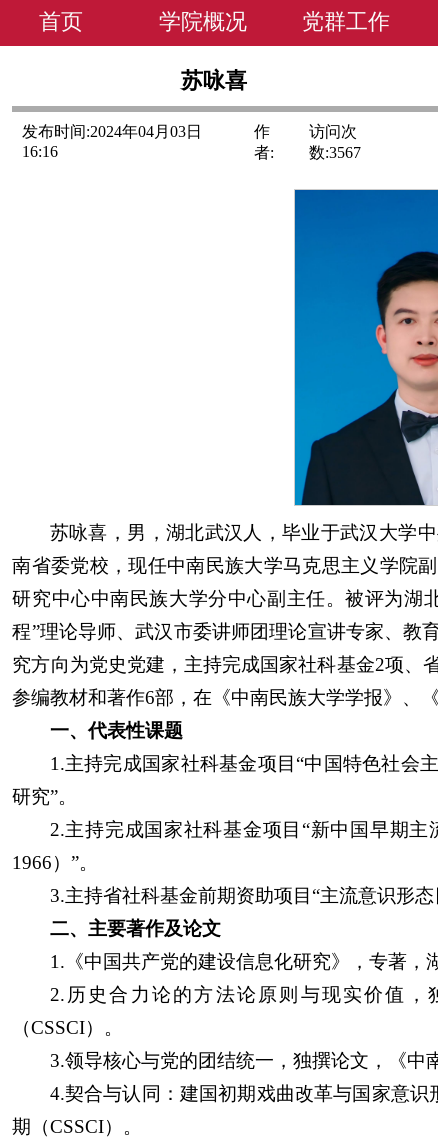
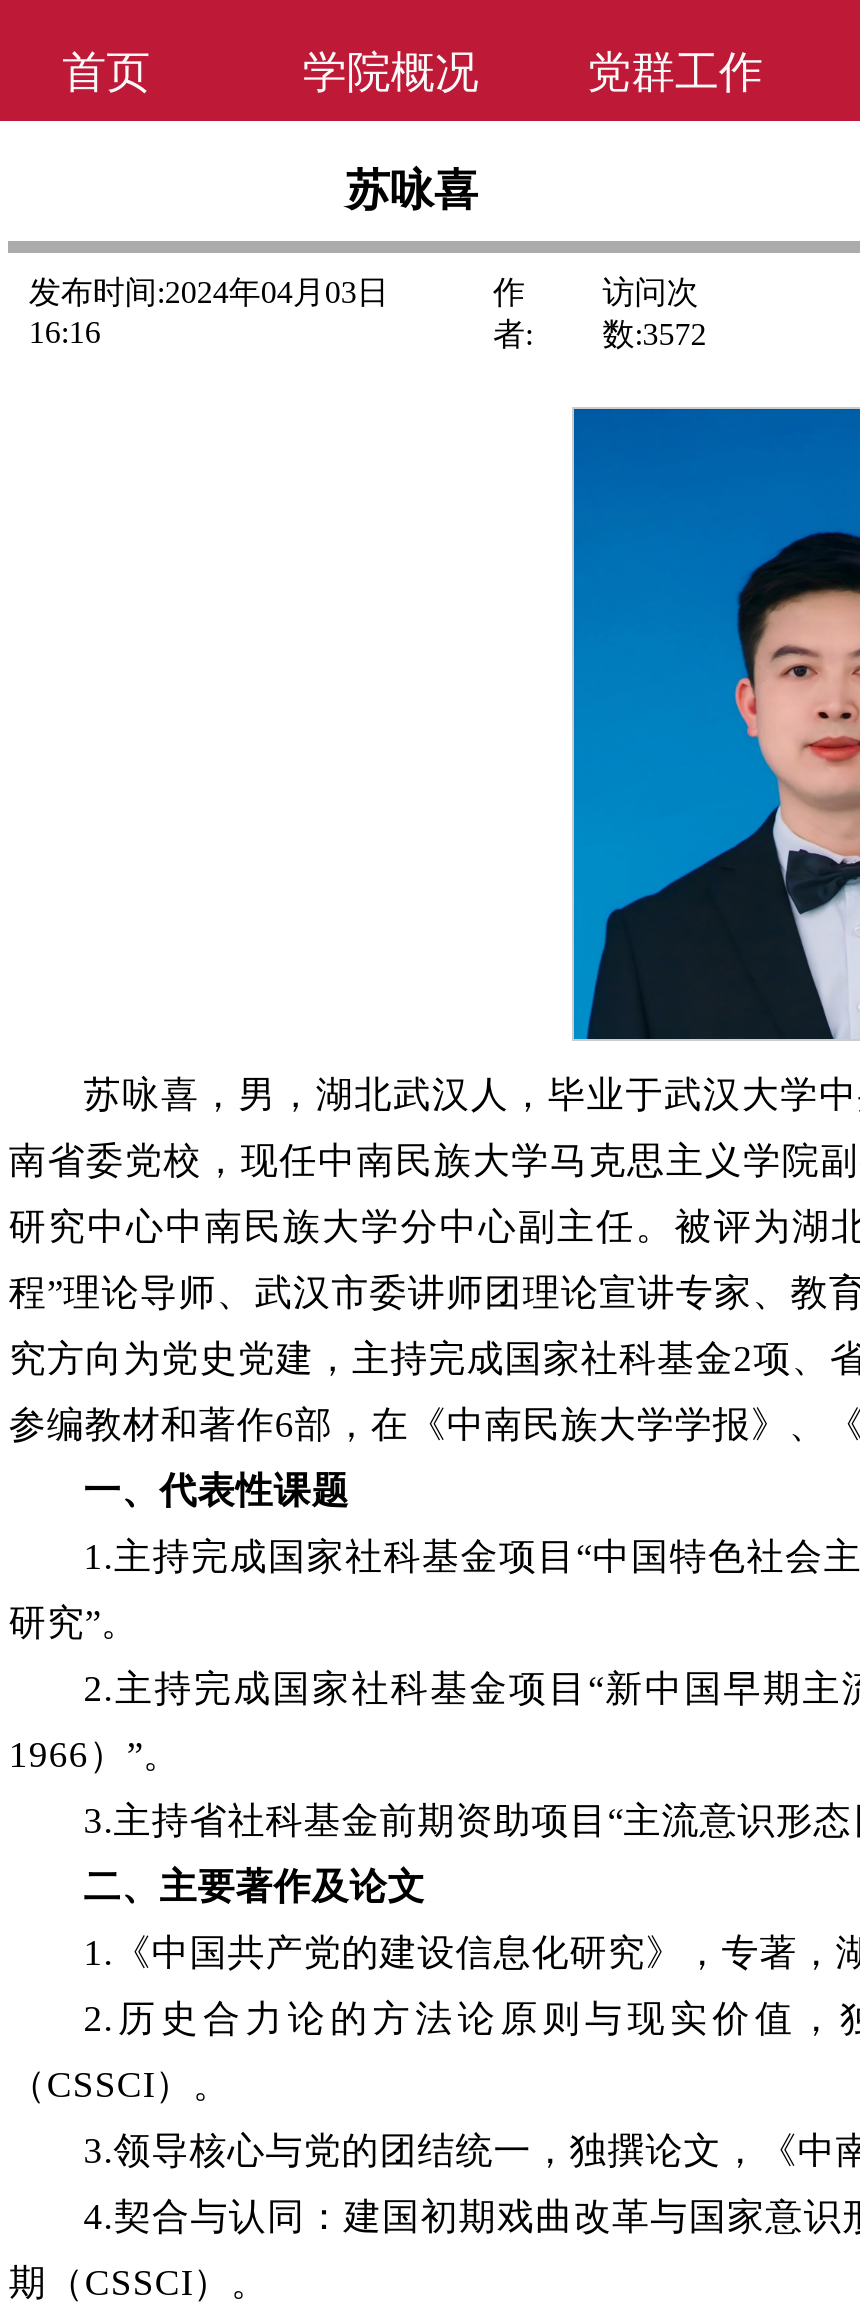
[309,144,361,161] 数:3567 -> [602,317,706,351] 数:3572

